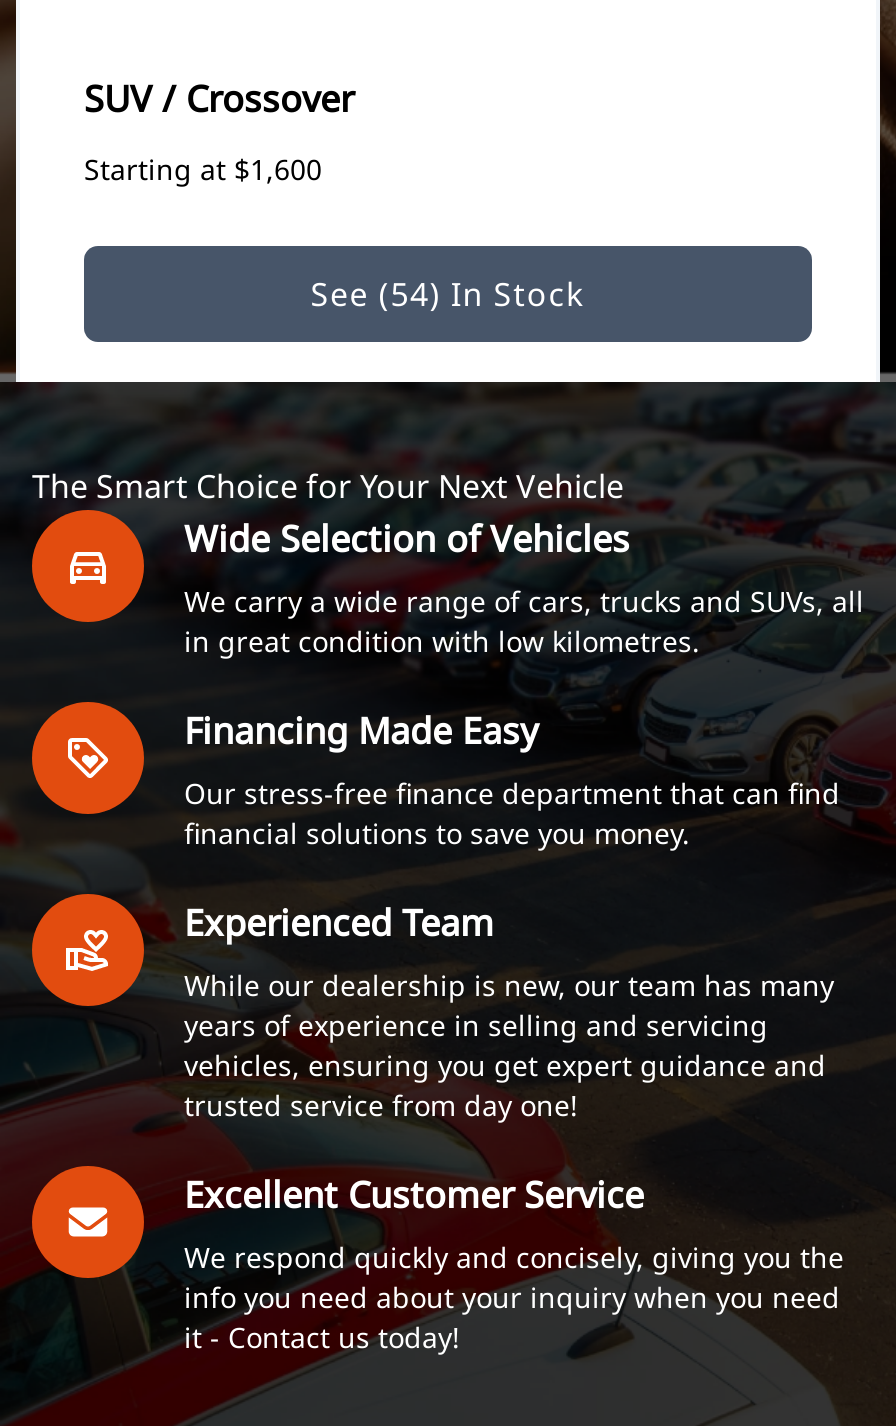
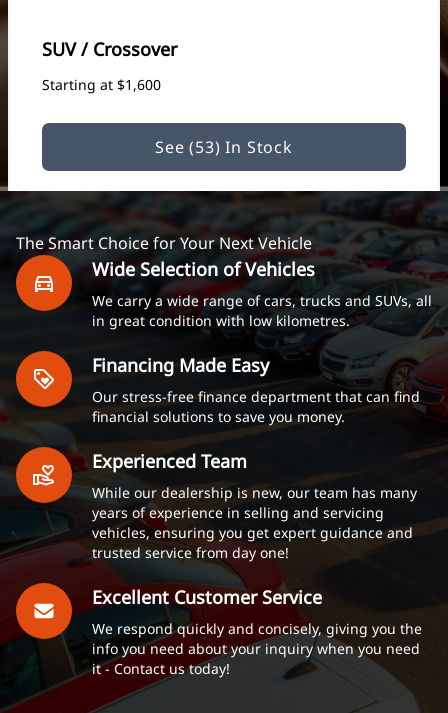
[310,273,586,317] See (54) In Stock -> [155,136,293,158] See (53) In Stock

